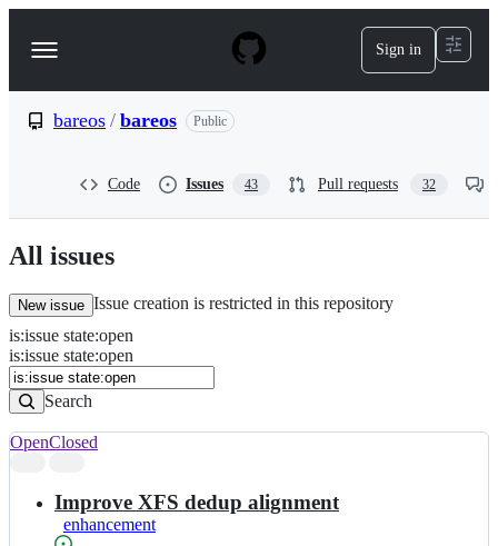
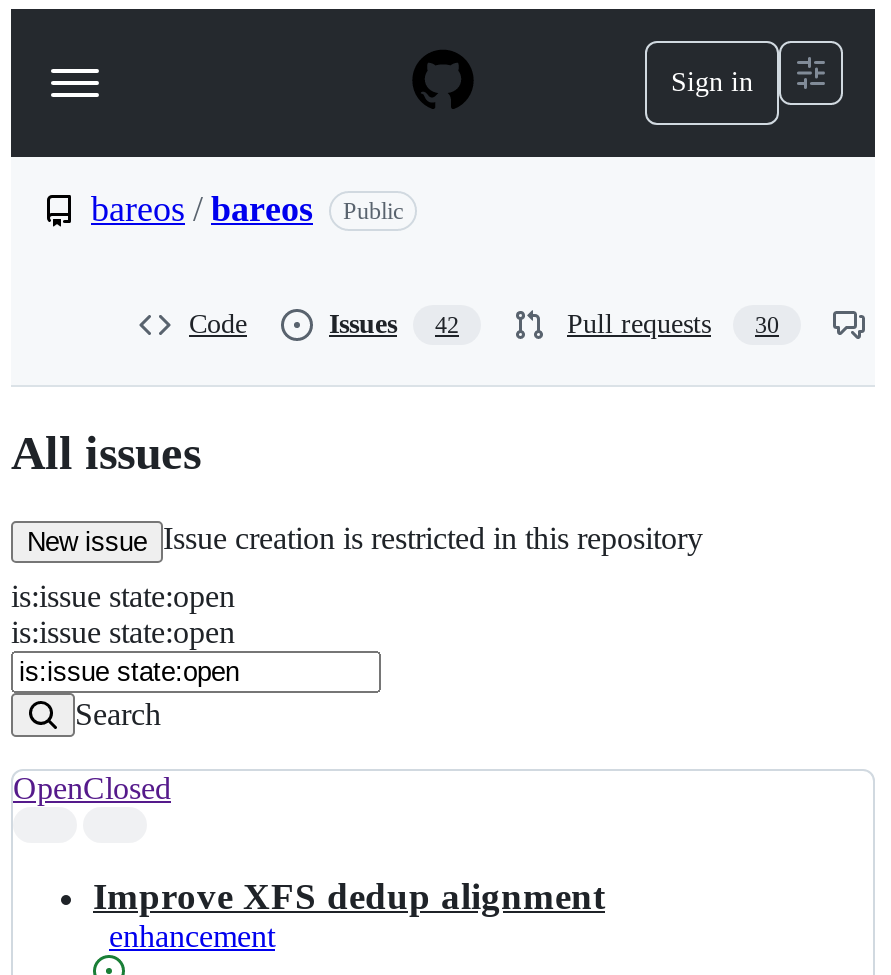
[186,176,258,192] Issues 43 -> [329,309,459,339] Issues 42
[318,176,436,192] Pull requests 32 -> [567,309,779,339] Pull requests 30

